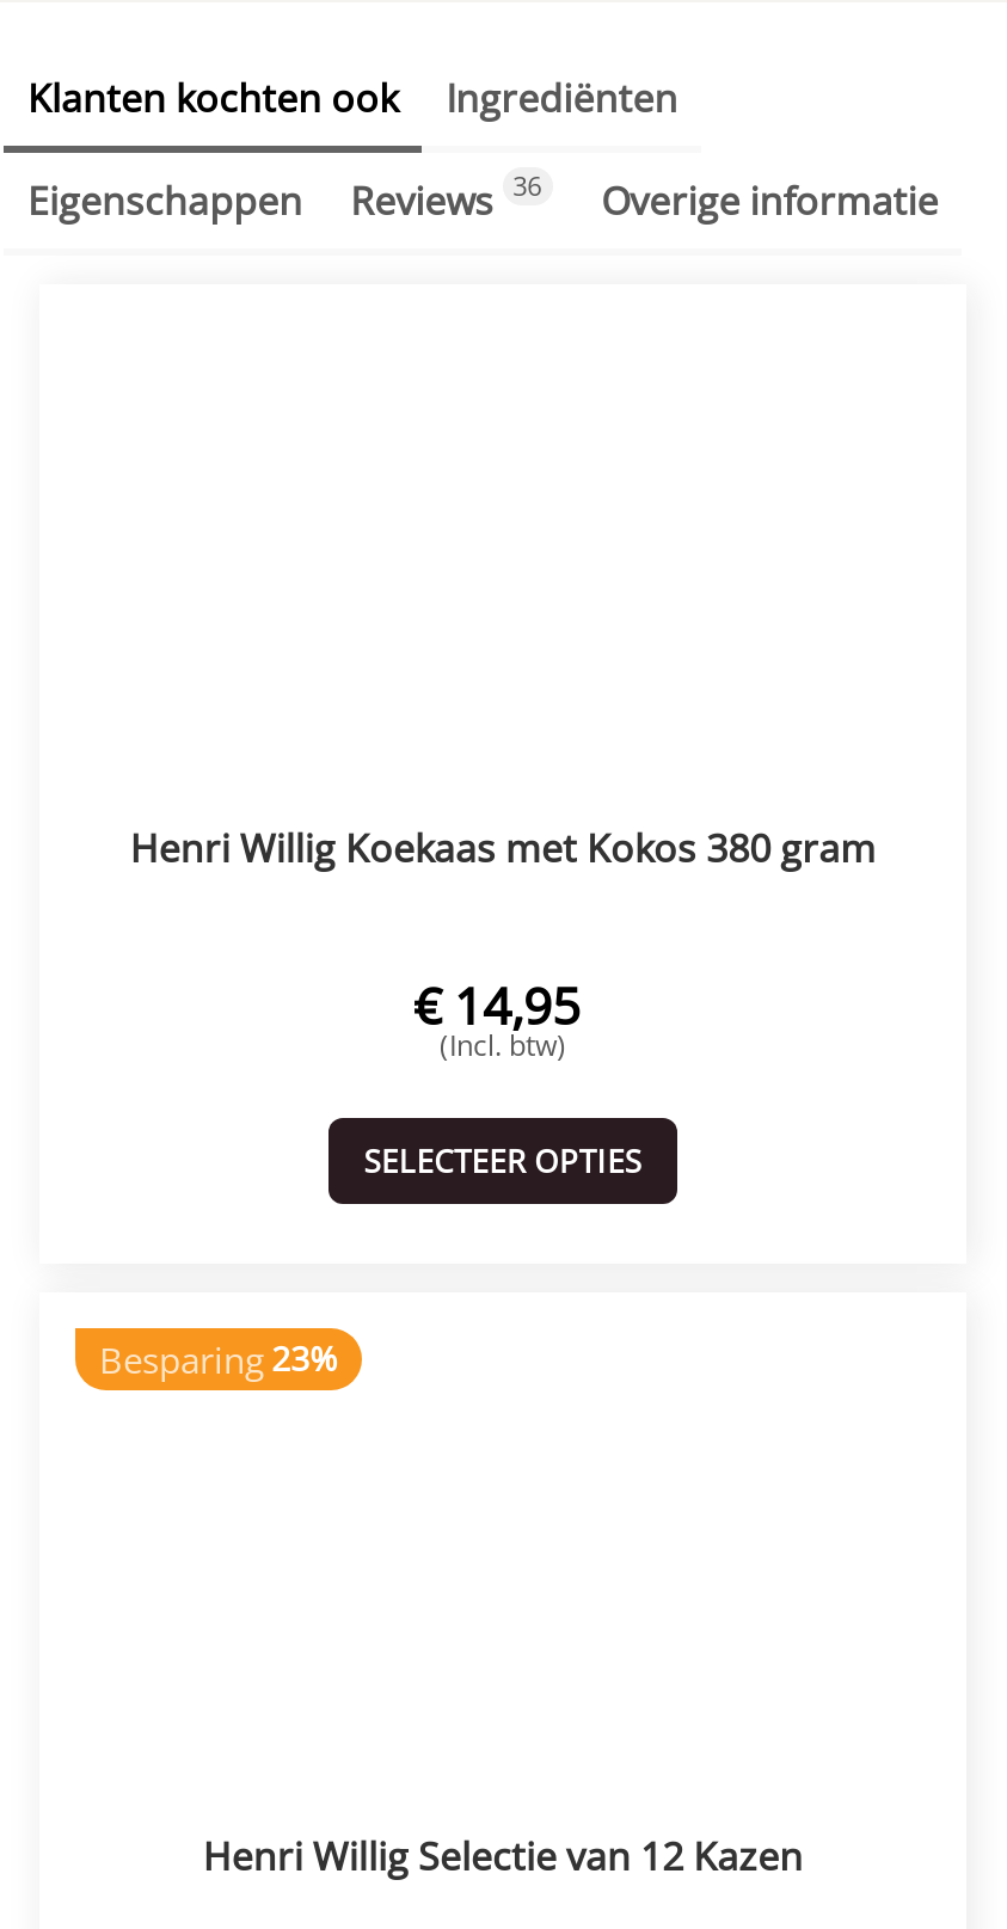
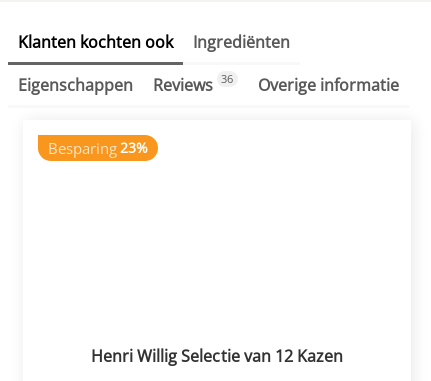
[130,823,876,1182] Henri Willig Koekaas met Kokos 380 gram | € 14,95 | (Incl. btw) | SELECTEER OPTIES -> none

